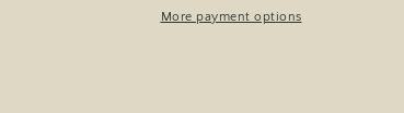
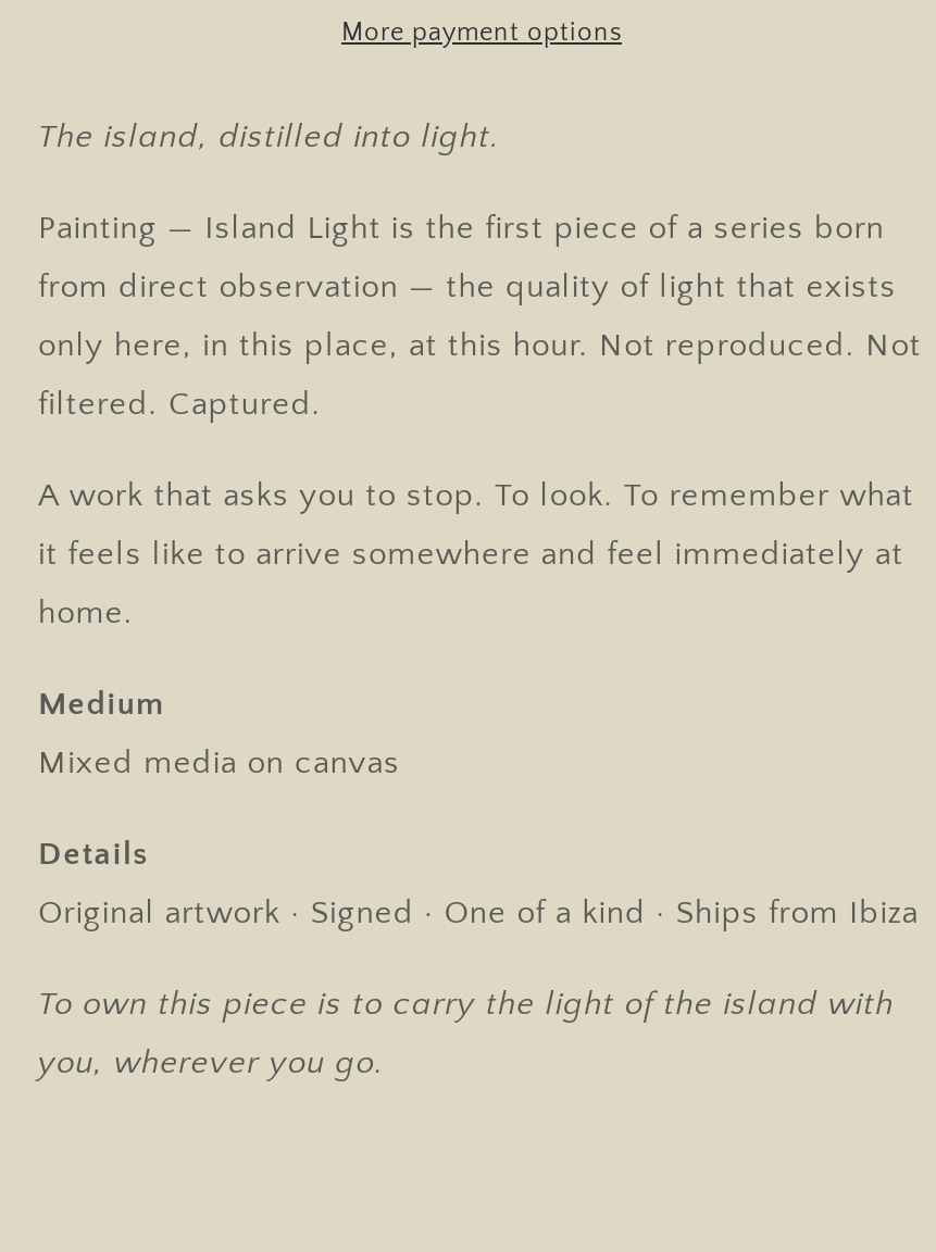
none -> [38,117,922,1080] The island, distilled into light. | Painting — Island Light is the first piece of a series born | from direct observation — the quality of light that exists | only here, in this place, at this hour. Not reproduced. Not | filtered. Captured. | A work that asks you to stop. To look. To remember what | it feels like to arrive somewhere and feel immediately at | home. | Medium | Mixed media on canvas | Details | Original artwork · Signed · One of a kind · Ships from Ibiza | To own this piece is to carry the light of the island with | you, wherever you go.

